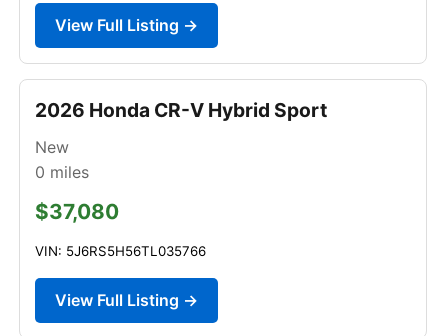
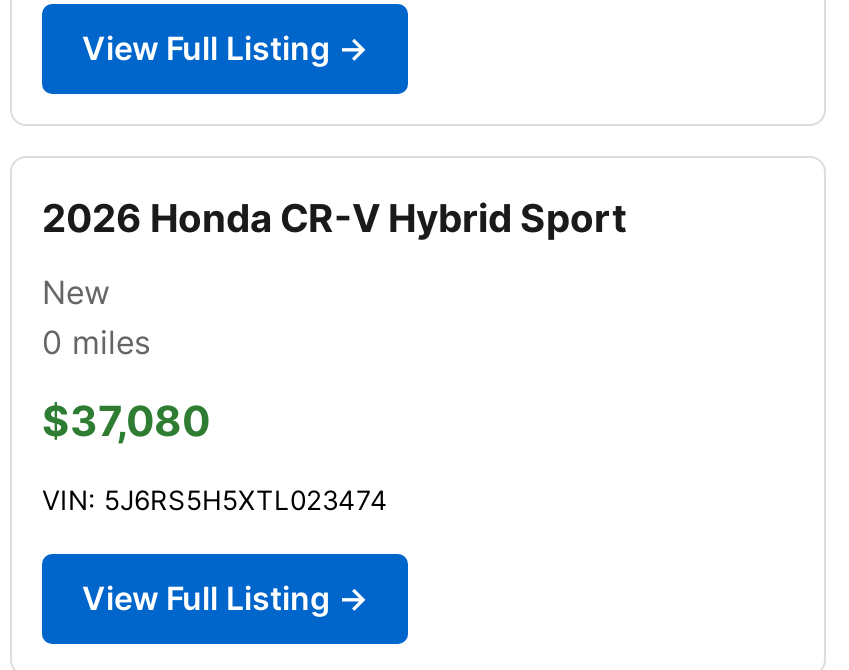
[35,243,206,259] VIN: 5J6RS5H56TL035766 -> [42,484,388,516] VIN: 5J6RS5H5XTL023474

